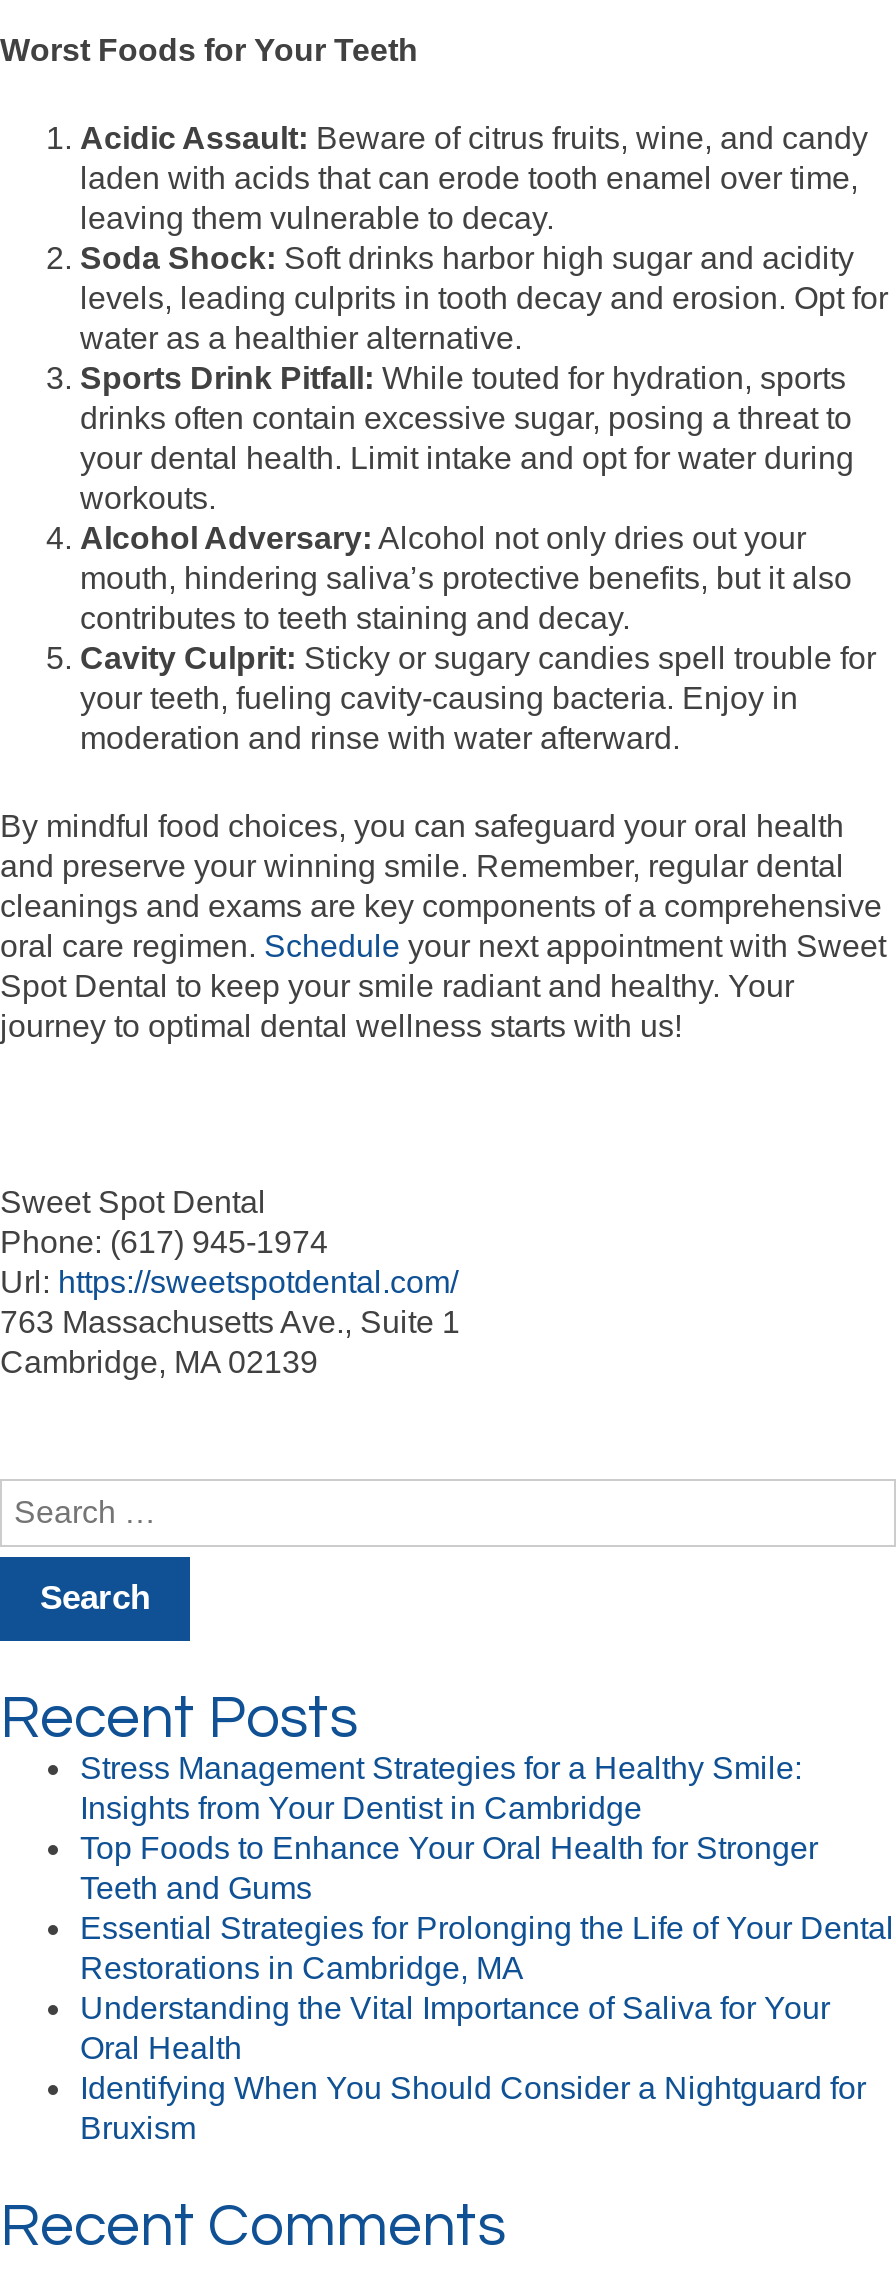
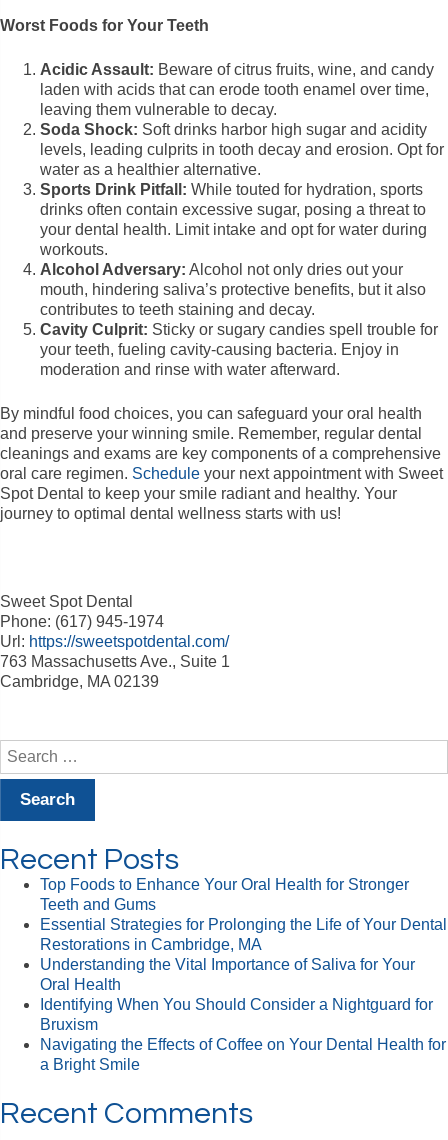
[80,1751,802,1825] Stress Management Strategies for a Healthy Smile: | Insights from Your Dentist in Cambridge -> none
moved [80,1831,894,2145] -> [40,876,447,1033]: Top Foods to Enhance Your Oral Health for Stronger | Teeth and Gums | Essential Strategies for Prolonging the Life of Your Dental | Restorations in Cambridge, MA | Understanding the Vital Importance of Saliva for Your | Oral Health | Identifying When You Should Consider a Nightguard for | Bruxism
none -> [40,1036,446,1073] Navigating the Effects of Coffee on Your Dental Health for | a Bright Smile

